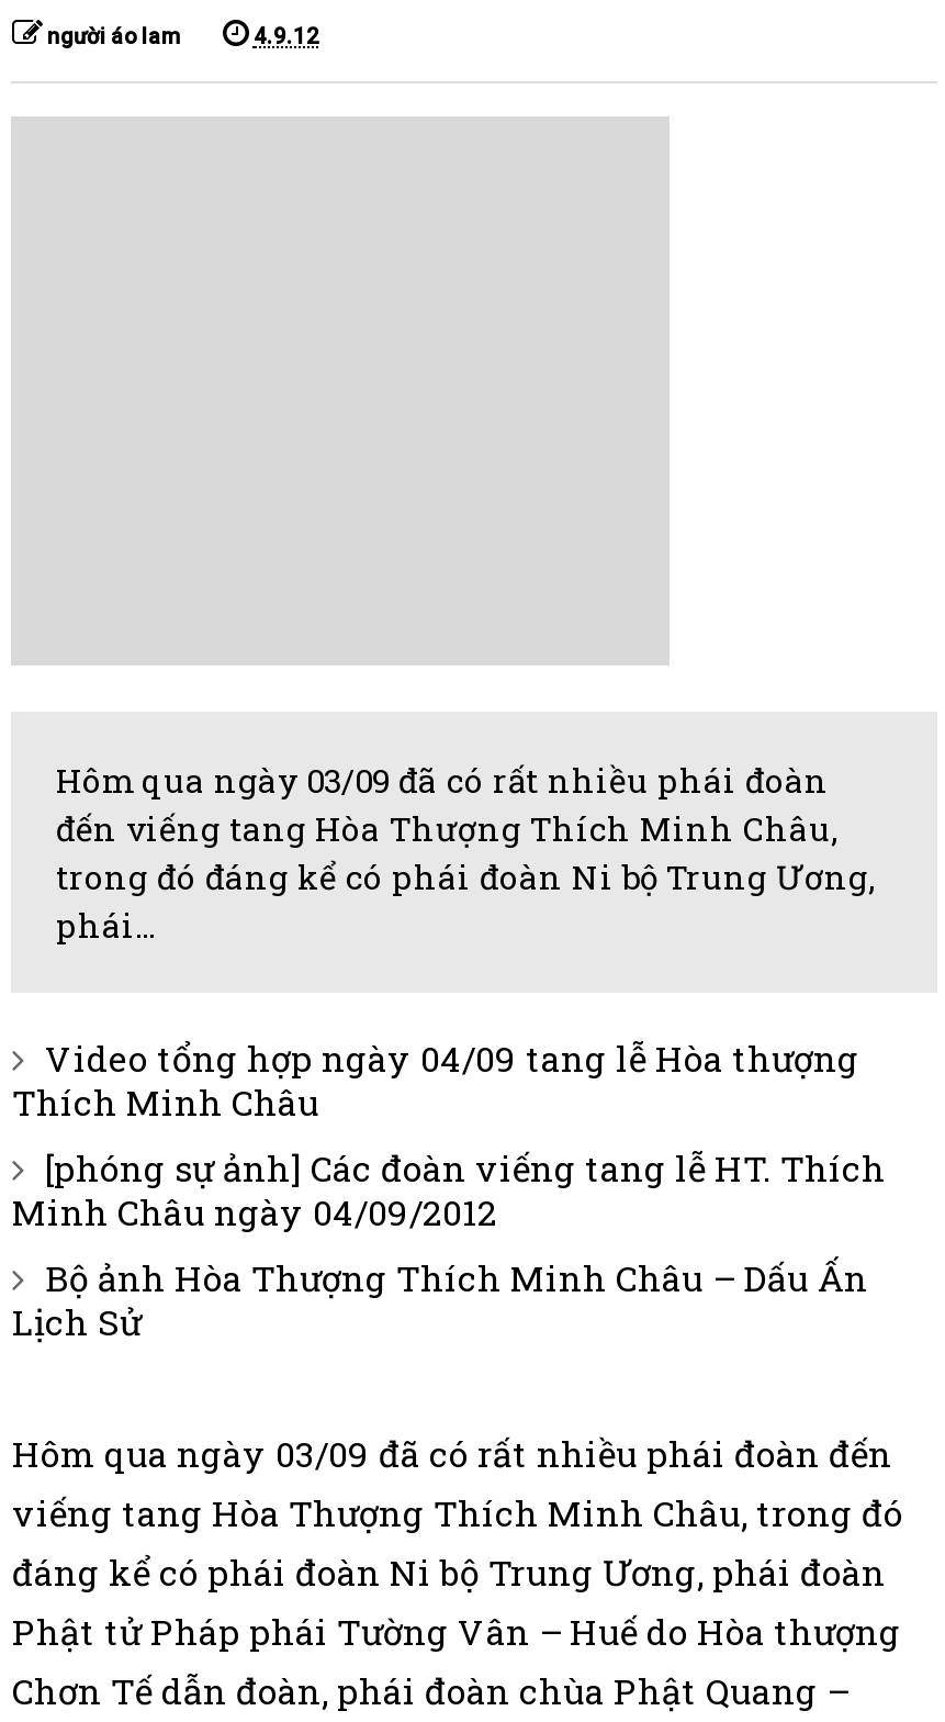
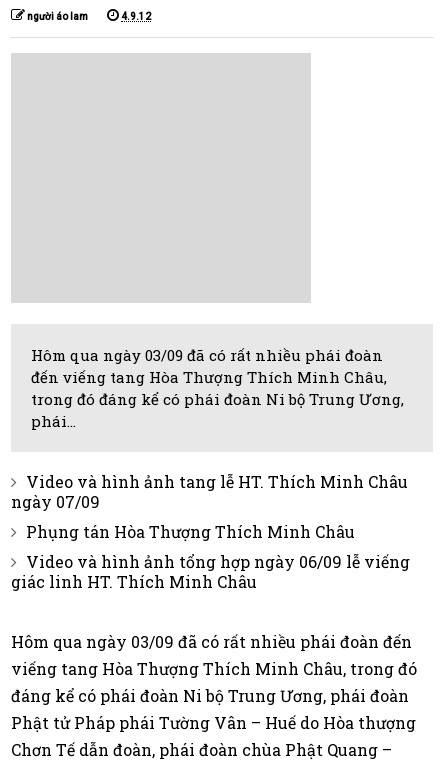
[12,1034,886,1344] Video tổng hợp ngày 04/09 tang lễ Hòa thượng | Thích Minh Châu | [phóng sự ảnh] Các đoàn viếng tang lễ HT. Thích | Minh Châu ngày 04/09/2012 | Bộ ảnh Hòa Thượng Thích Minh Châu – Dấu Ấn | Lịch Sử -> [11,471,410,592] Video và hình ảnh tang lễ HT. Thích Minh Châu | ngày 07/09 | Phụng tán Hòa Thượng Thích Minh Châu | Video và hình ảnh tổng hợp ngày 06/09 lễ viếng | giác linh HT. Thích Minh Châu

